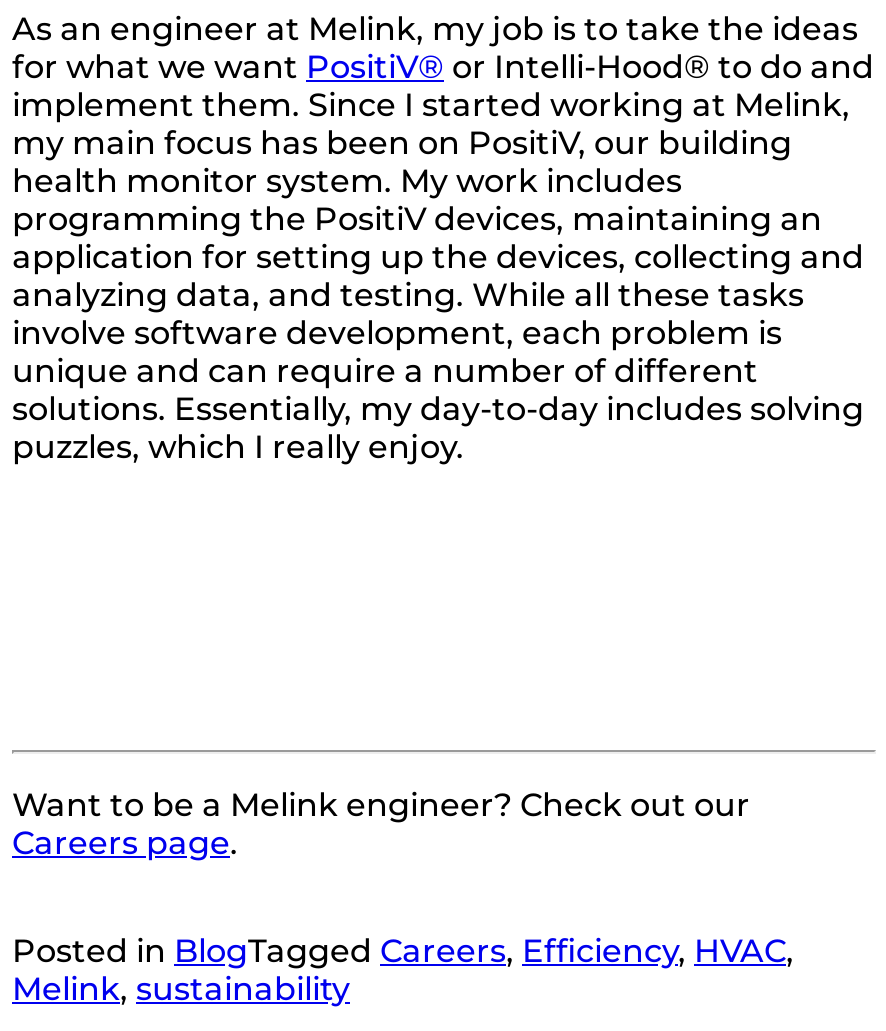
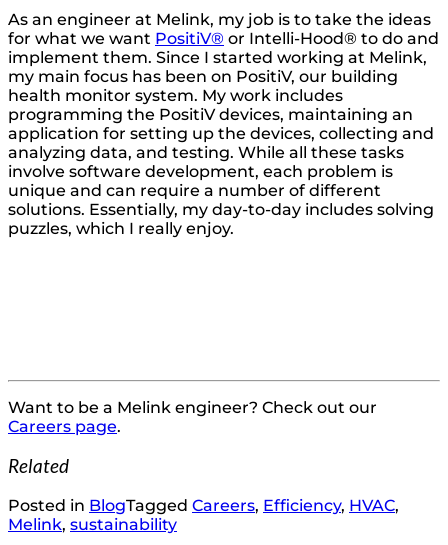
none -> [8,455,69,477] Related

